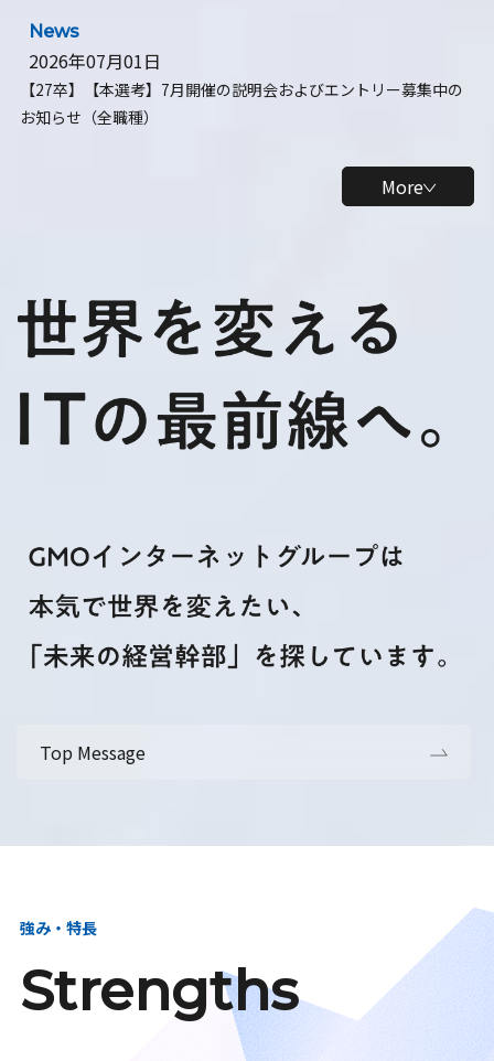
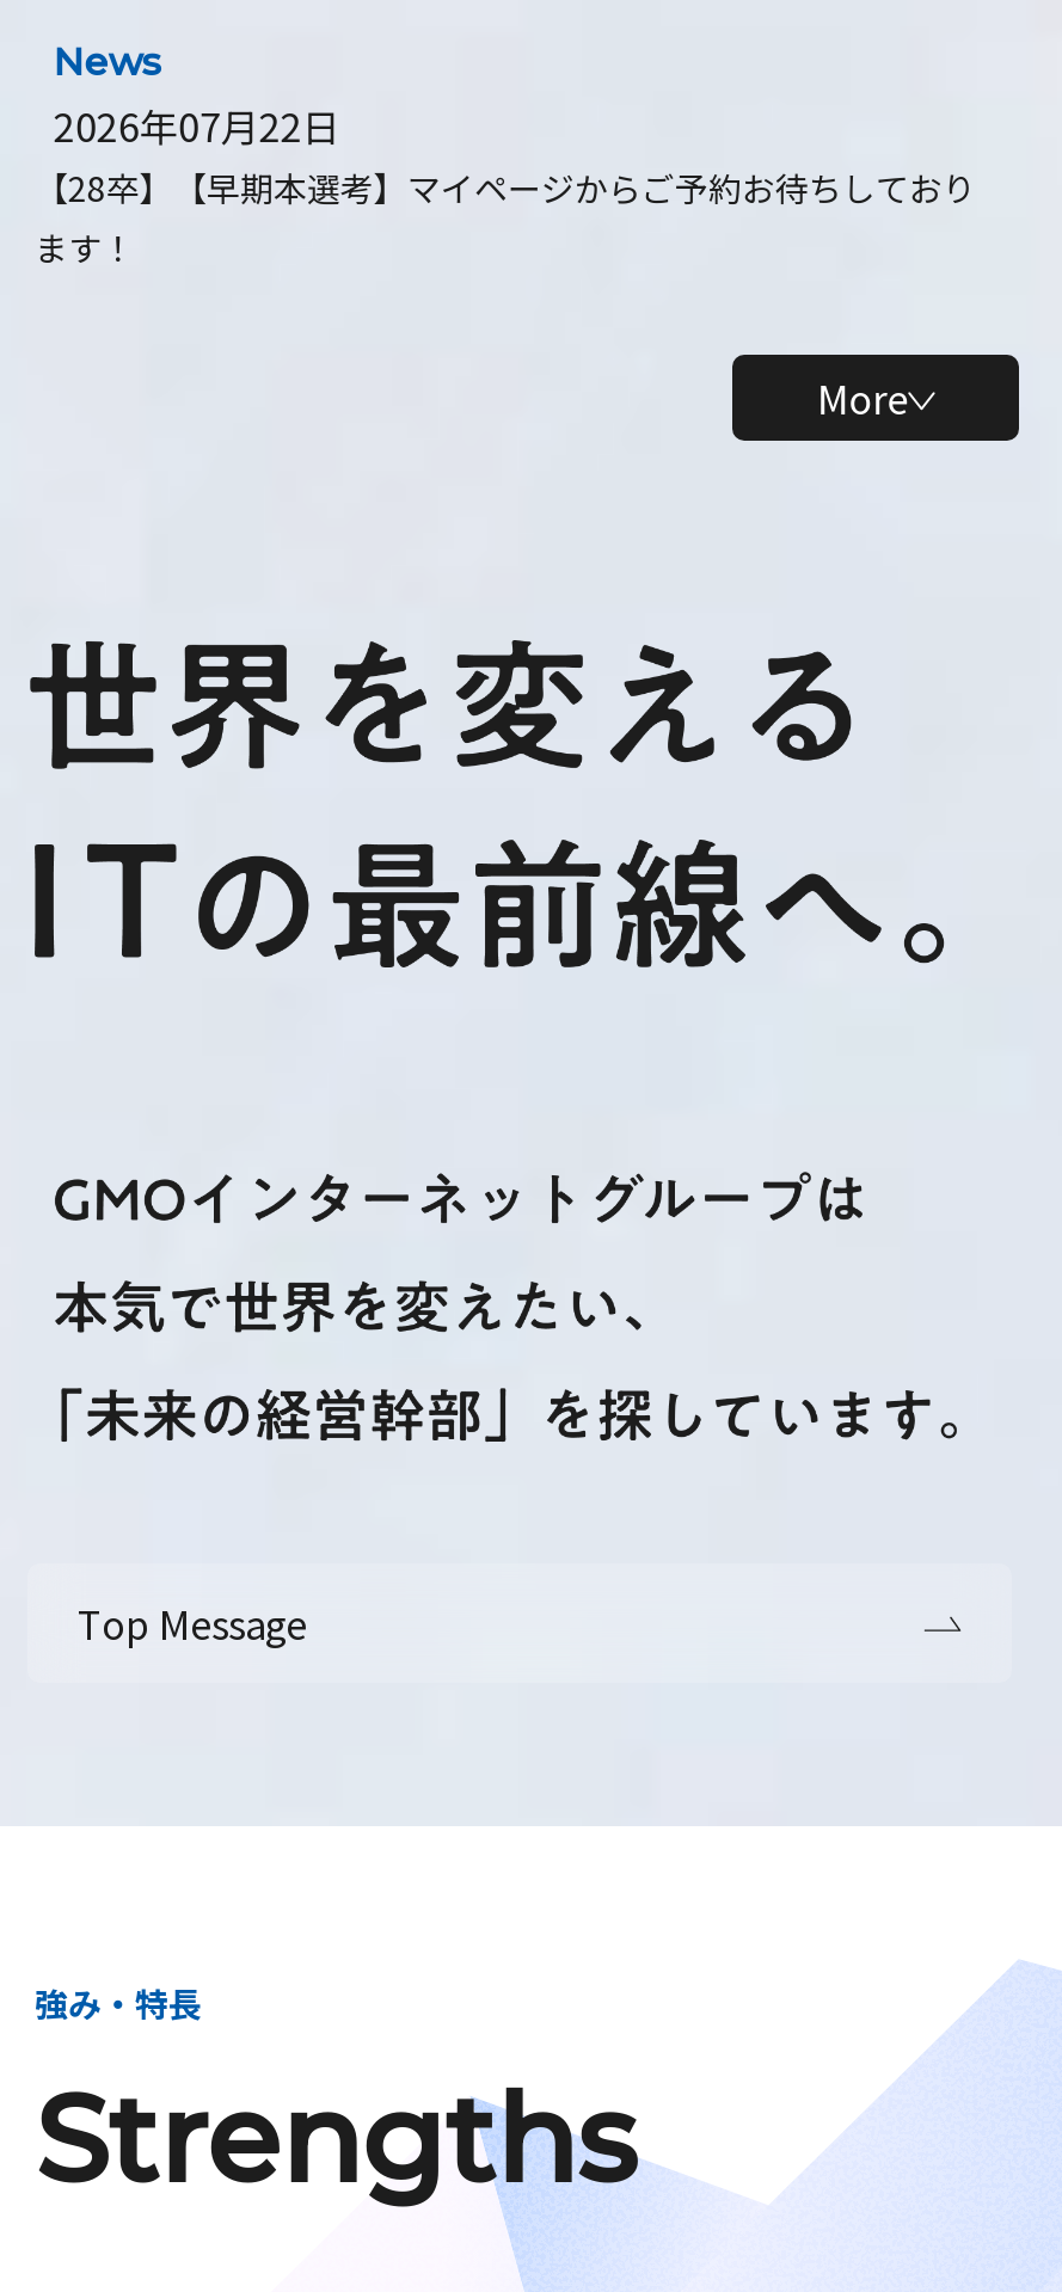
[20,47,463,128] 2026年07月01日 | 【27卒】【本選考】7月開催の説明会およびエントリー募集中の | お知らせ（全職種） -> [34,97,976,271] 2026年07月22日 | 【28卒】【早期本選考】マイページからご予約お待ちしており | ます！

